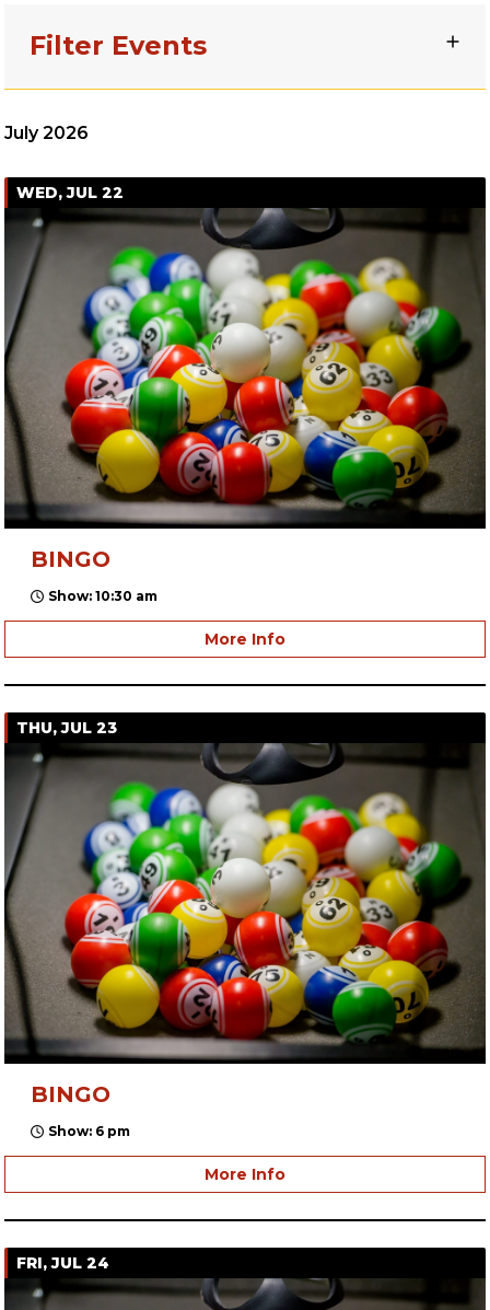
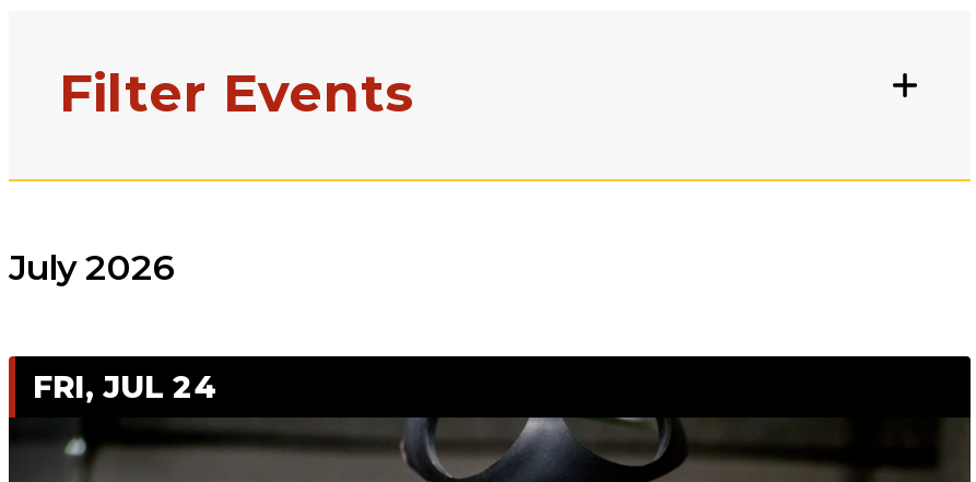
[16,183,124,202] WED, JUL 22 -> none
[4,241,485,649] [image] | BINGO | Show: 10:30 am | More Info -> none
[4,711,486,1065] [image] | THU, JUL 23 -> none
[31,1081,285,1184] BINGO | Show: 6 pm | More Info -> none

